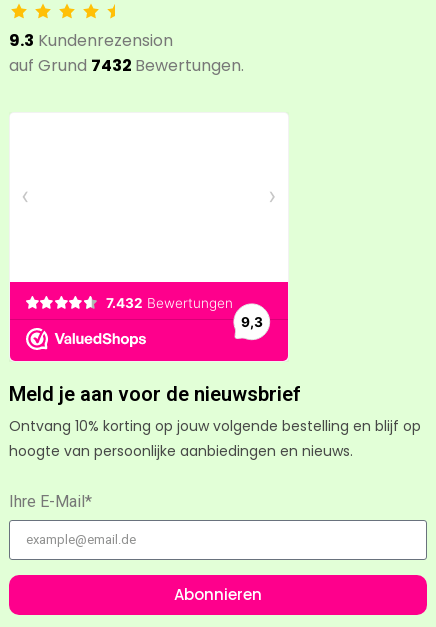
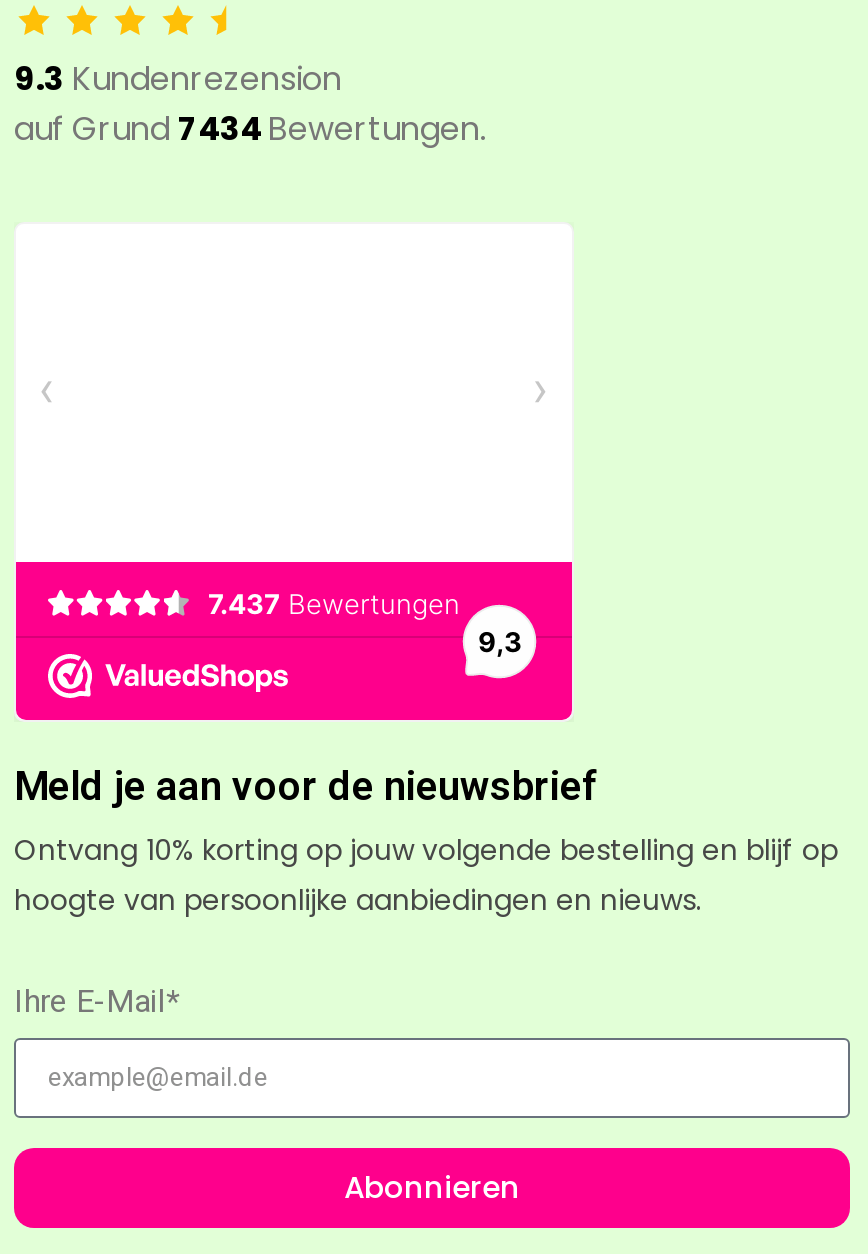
[9,54,244,77] auf Grund 7432 Bewertungen. -> [14,106,486,152] auf Grund 7434 Bewertungen.

